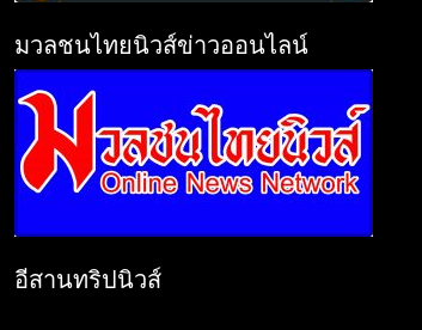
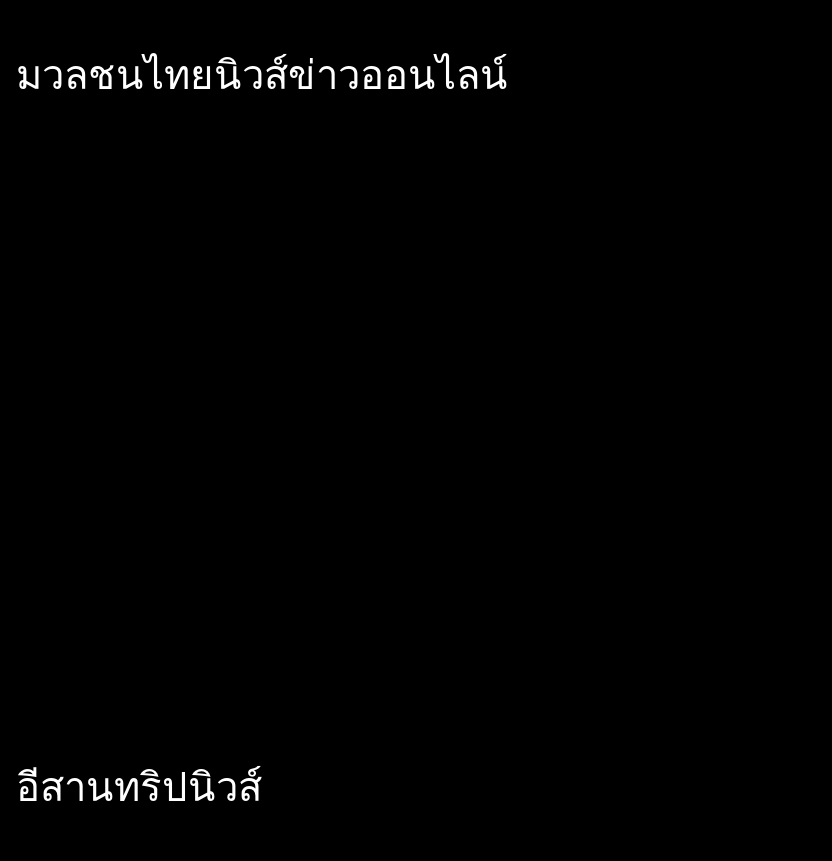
[13,68,374,238] [image] -> none

